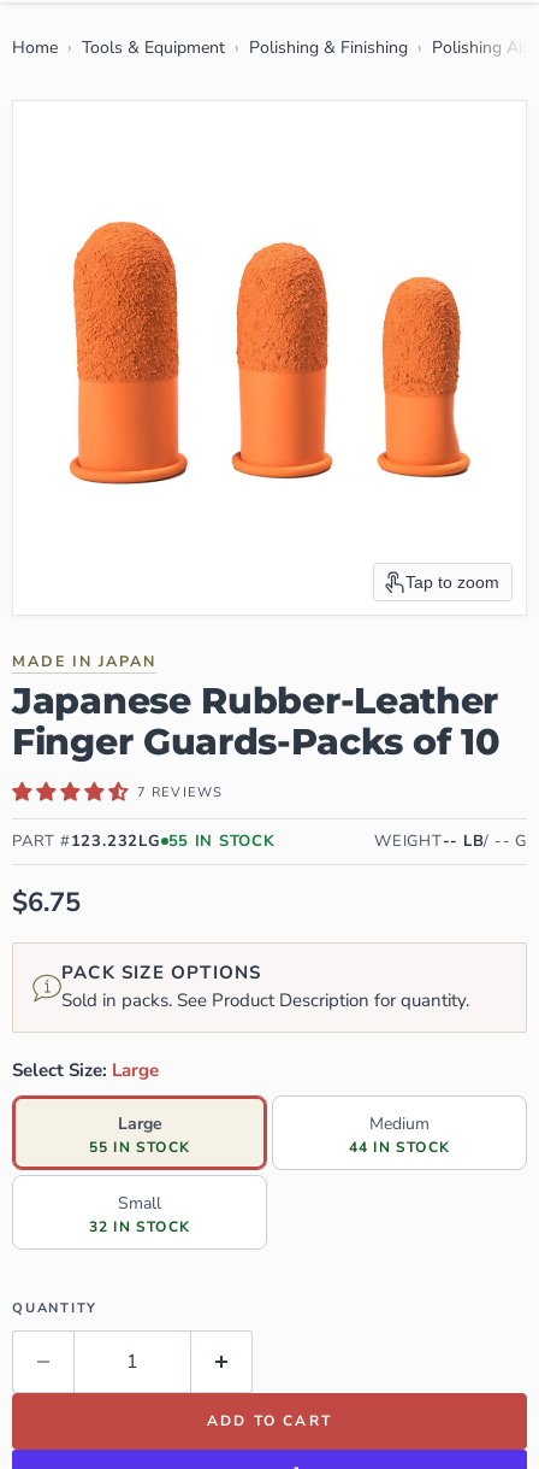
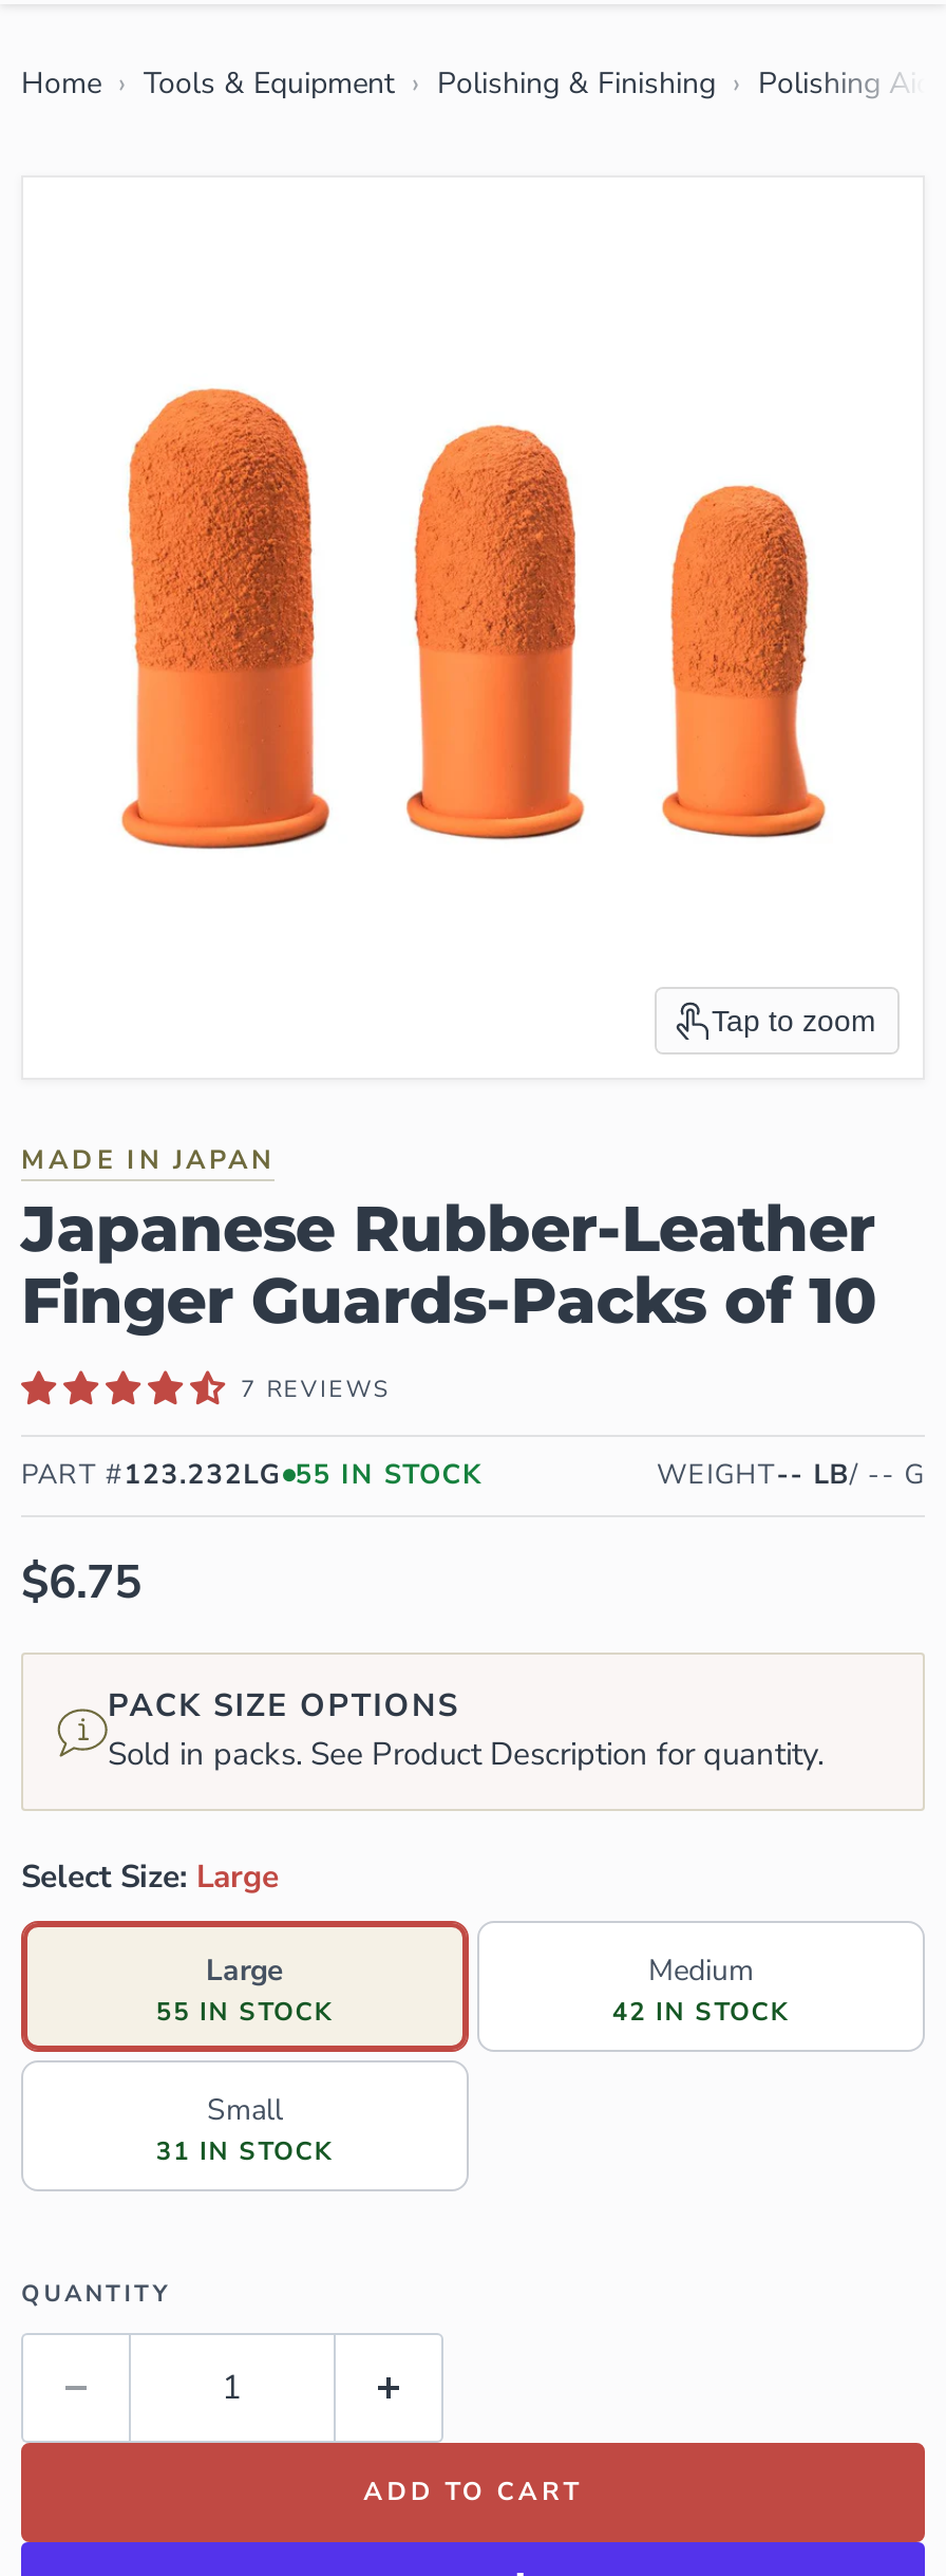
[349,1138,450,1157] 44 IN STOCK -> [612,1995,790,2029] 42 IN STOCK
[89,1217,190,1237] 32 IN STOCK -> [156,2135,334,2169] 31 IN STOCK

